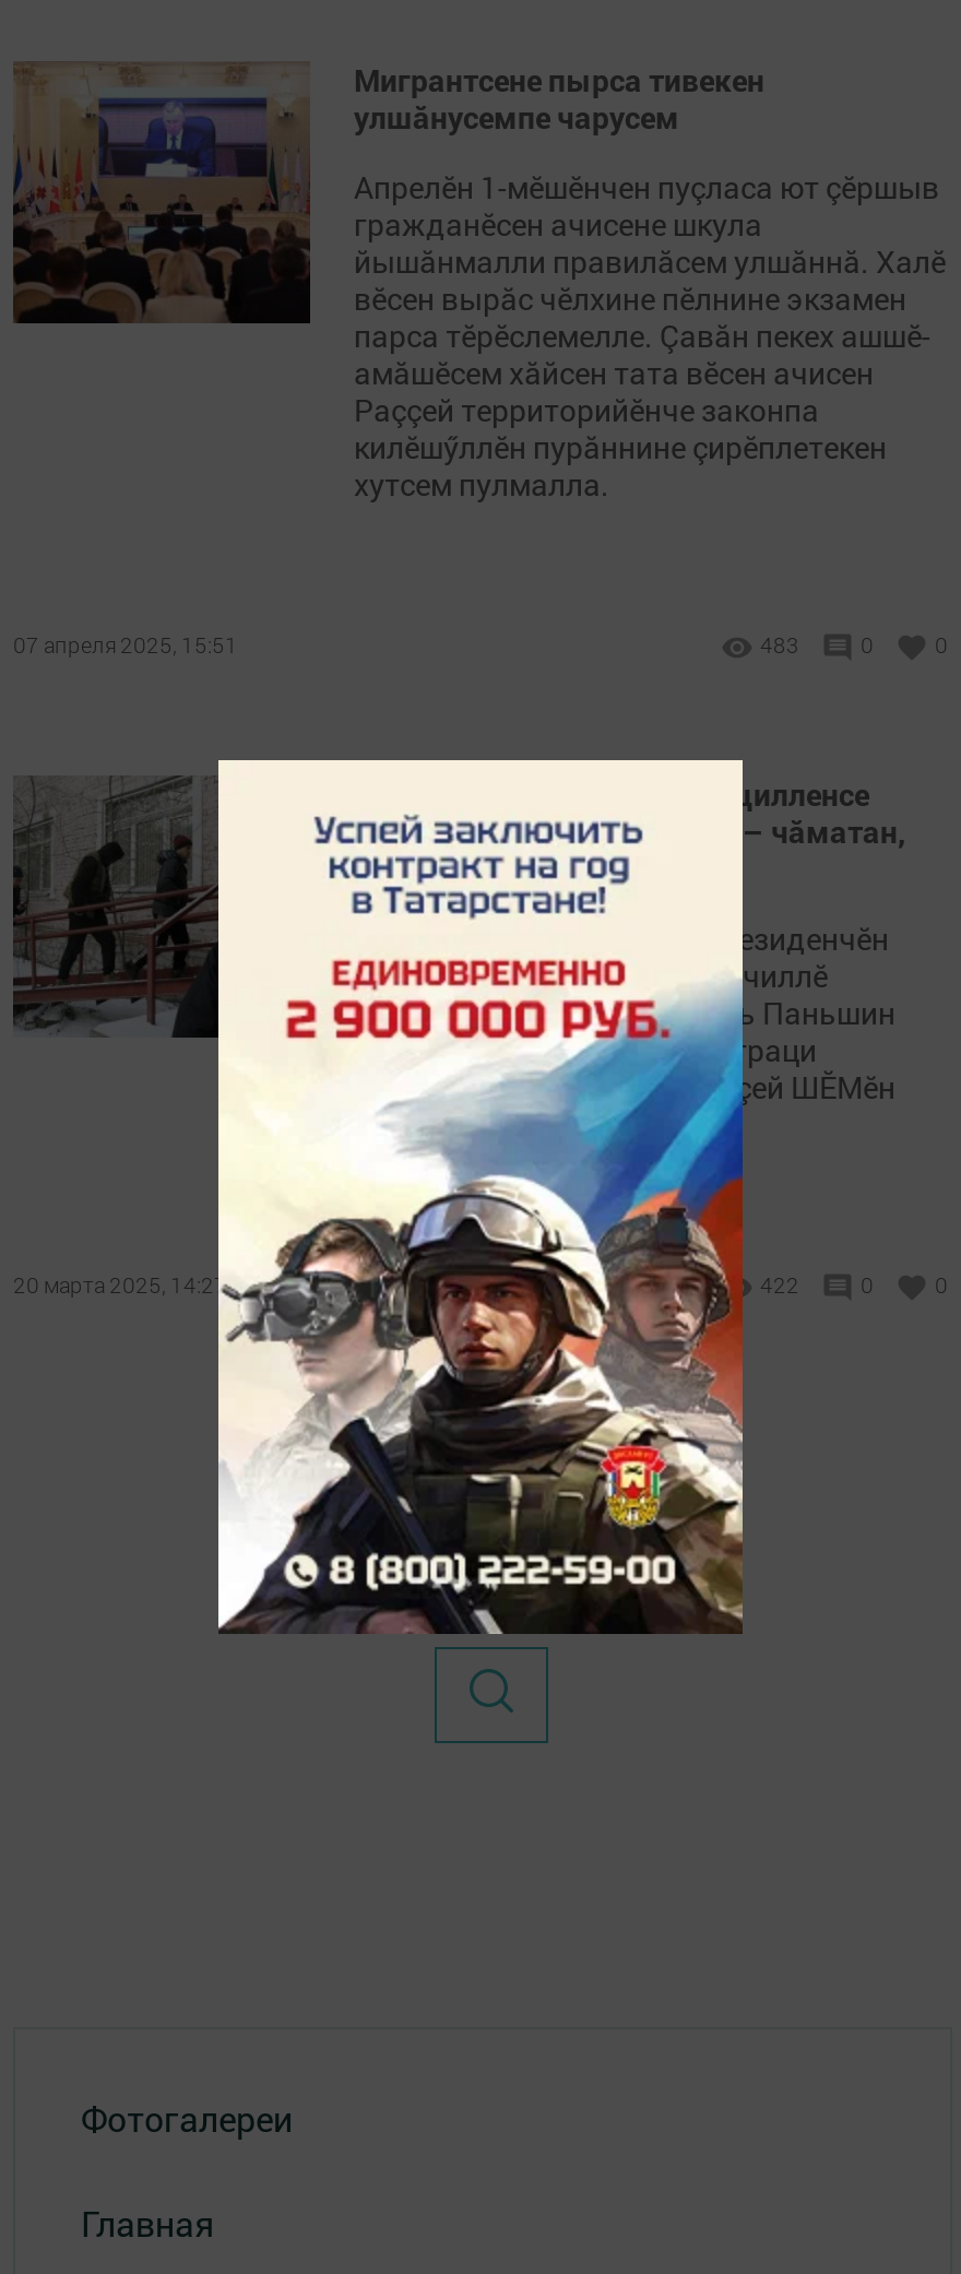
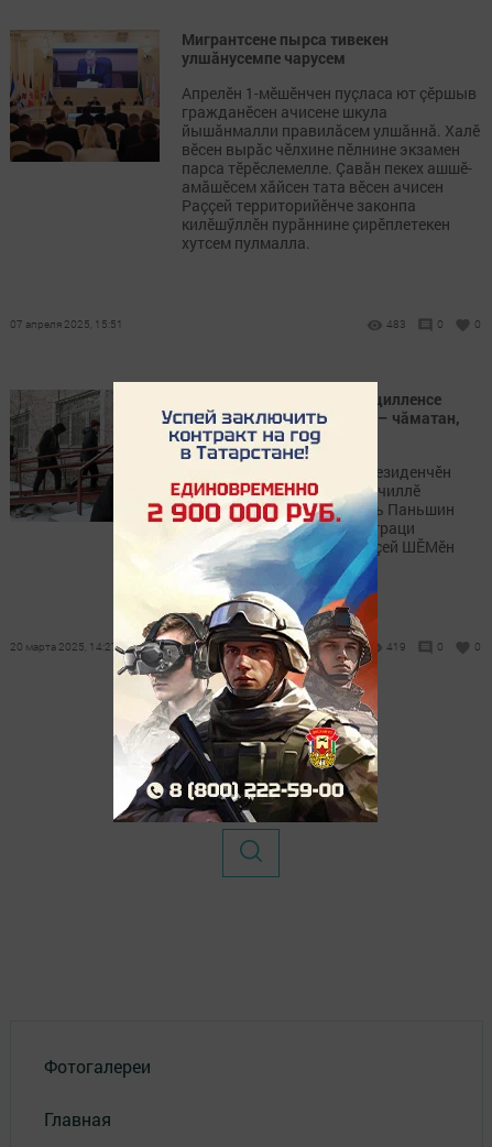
[760,1272,799,1300] 422 -> [386,640,406,654] 419

